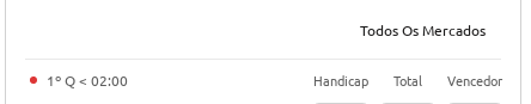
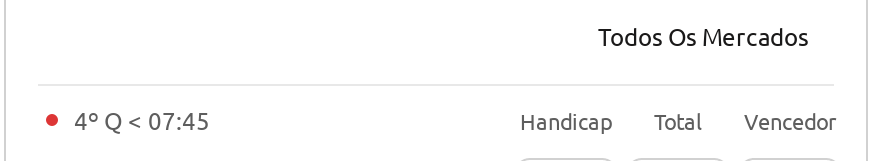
[47,71,128,90] 1º Q < 02:00 -> [74,105,210,137] 4º Q < 07:45

